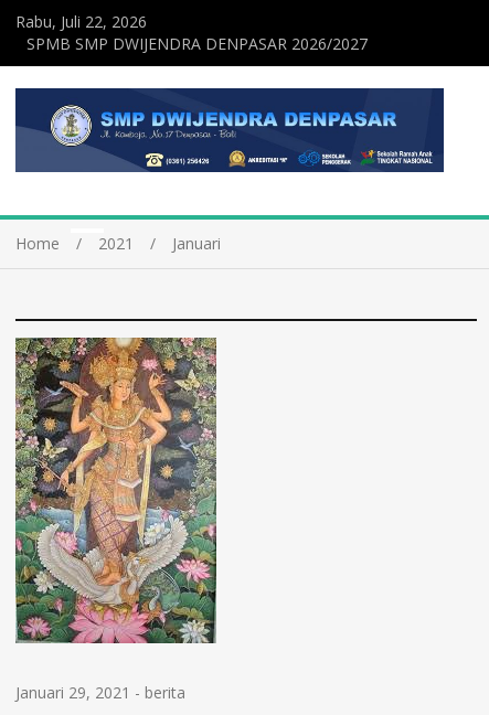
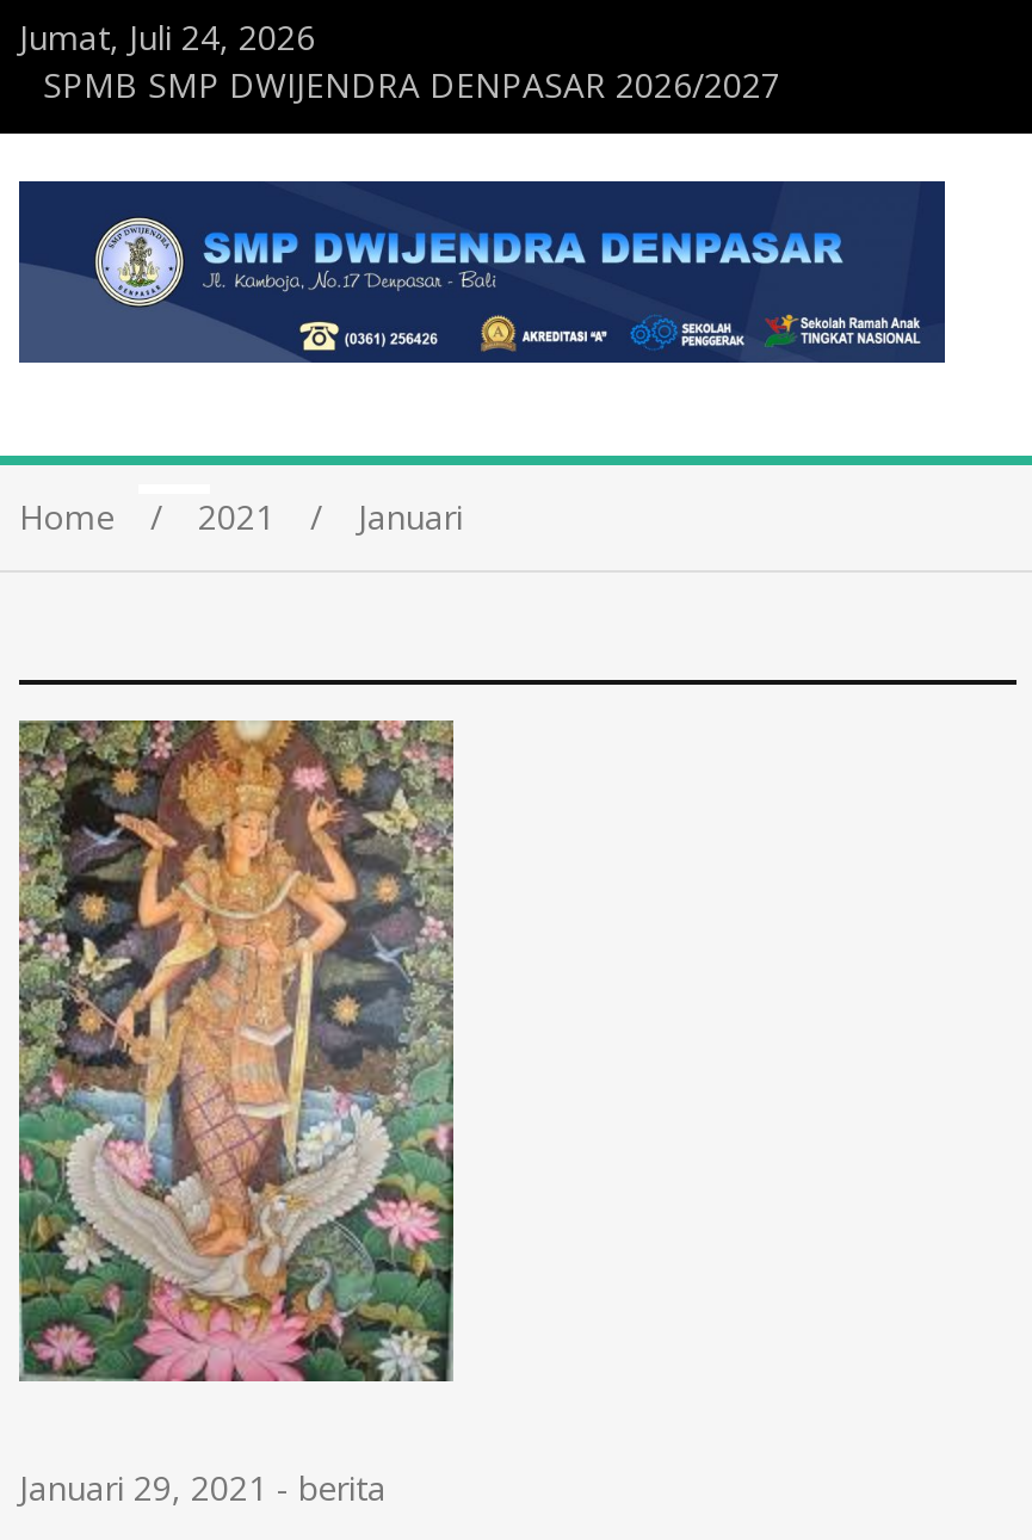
[15,11,147,32] Rabu, Juli 22, 2026 -> [19,14,315,60] Jumat, Juli 24, 2026

